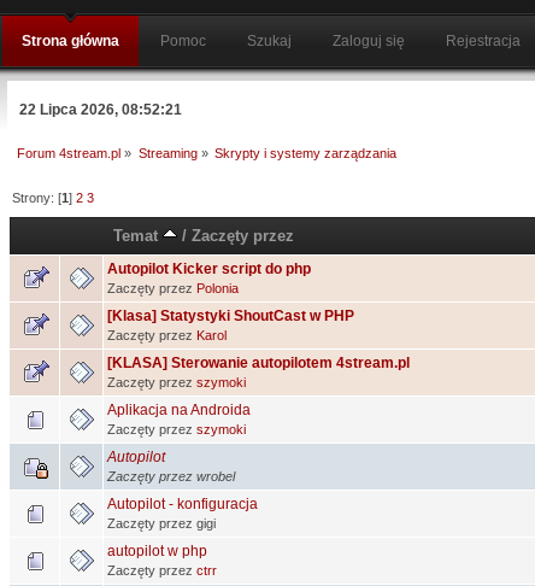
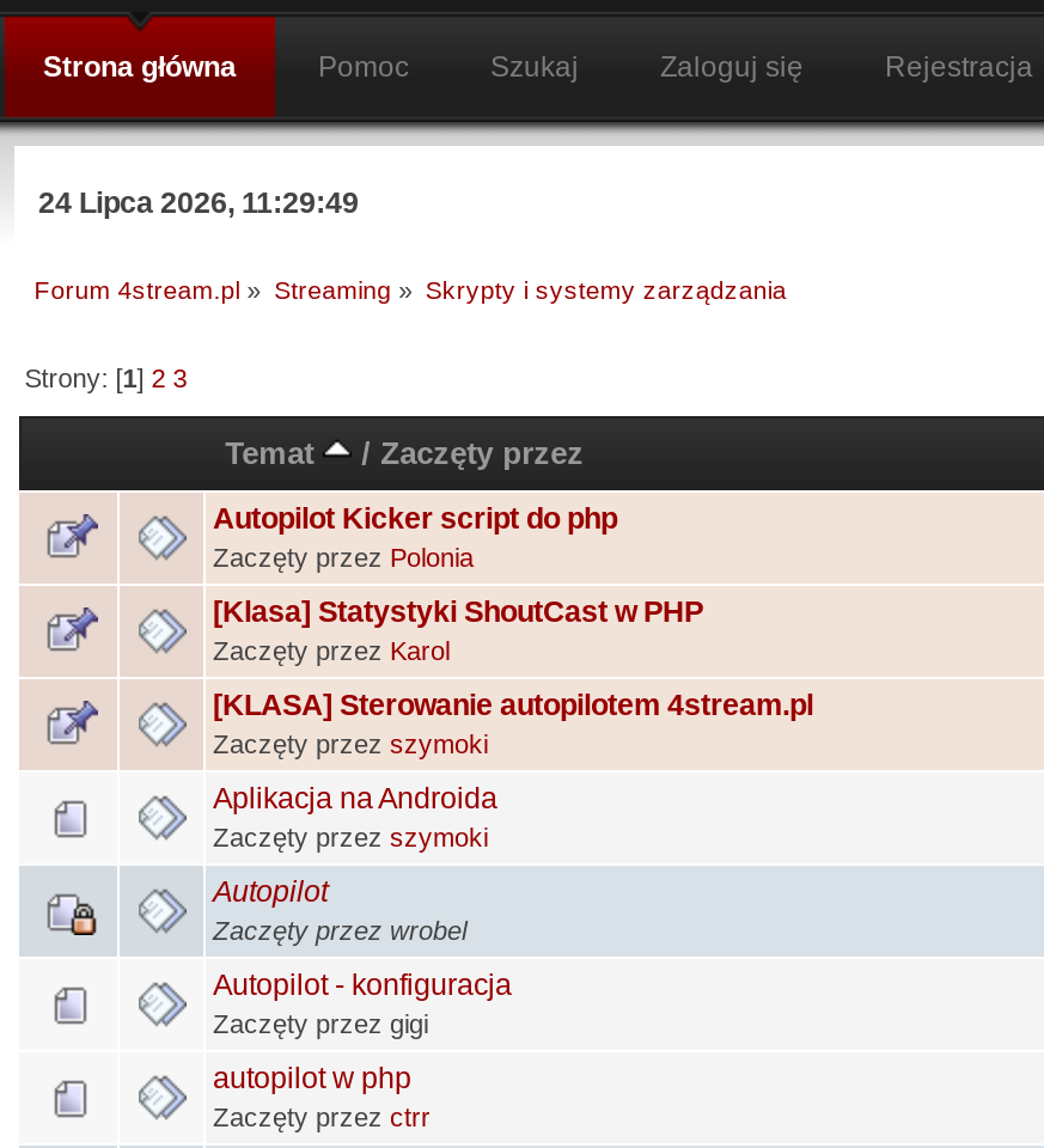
[19,101,182,118] 22 Lipca 2026, 08:52:21 -> [38,187,359,220] 24 Lipca 2026, 11:29:49

